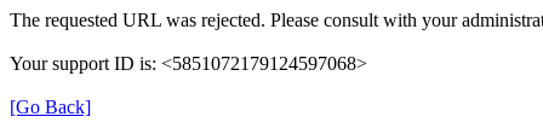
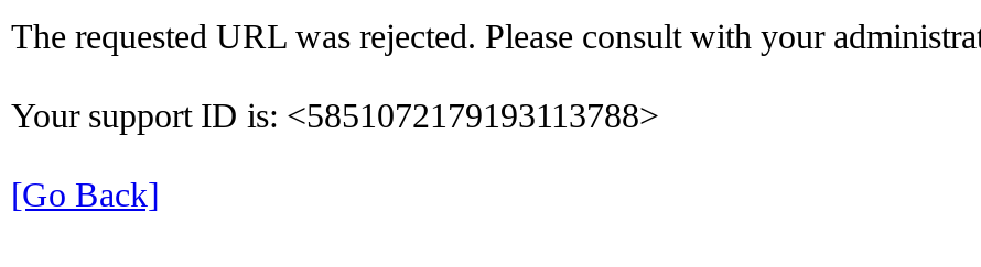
[10,53,367,74] Your support ID is: <5851072179124597068> -> [11,97,659,134] Your support ID is: <5851072179193113788>

